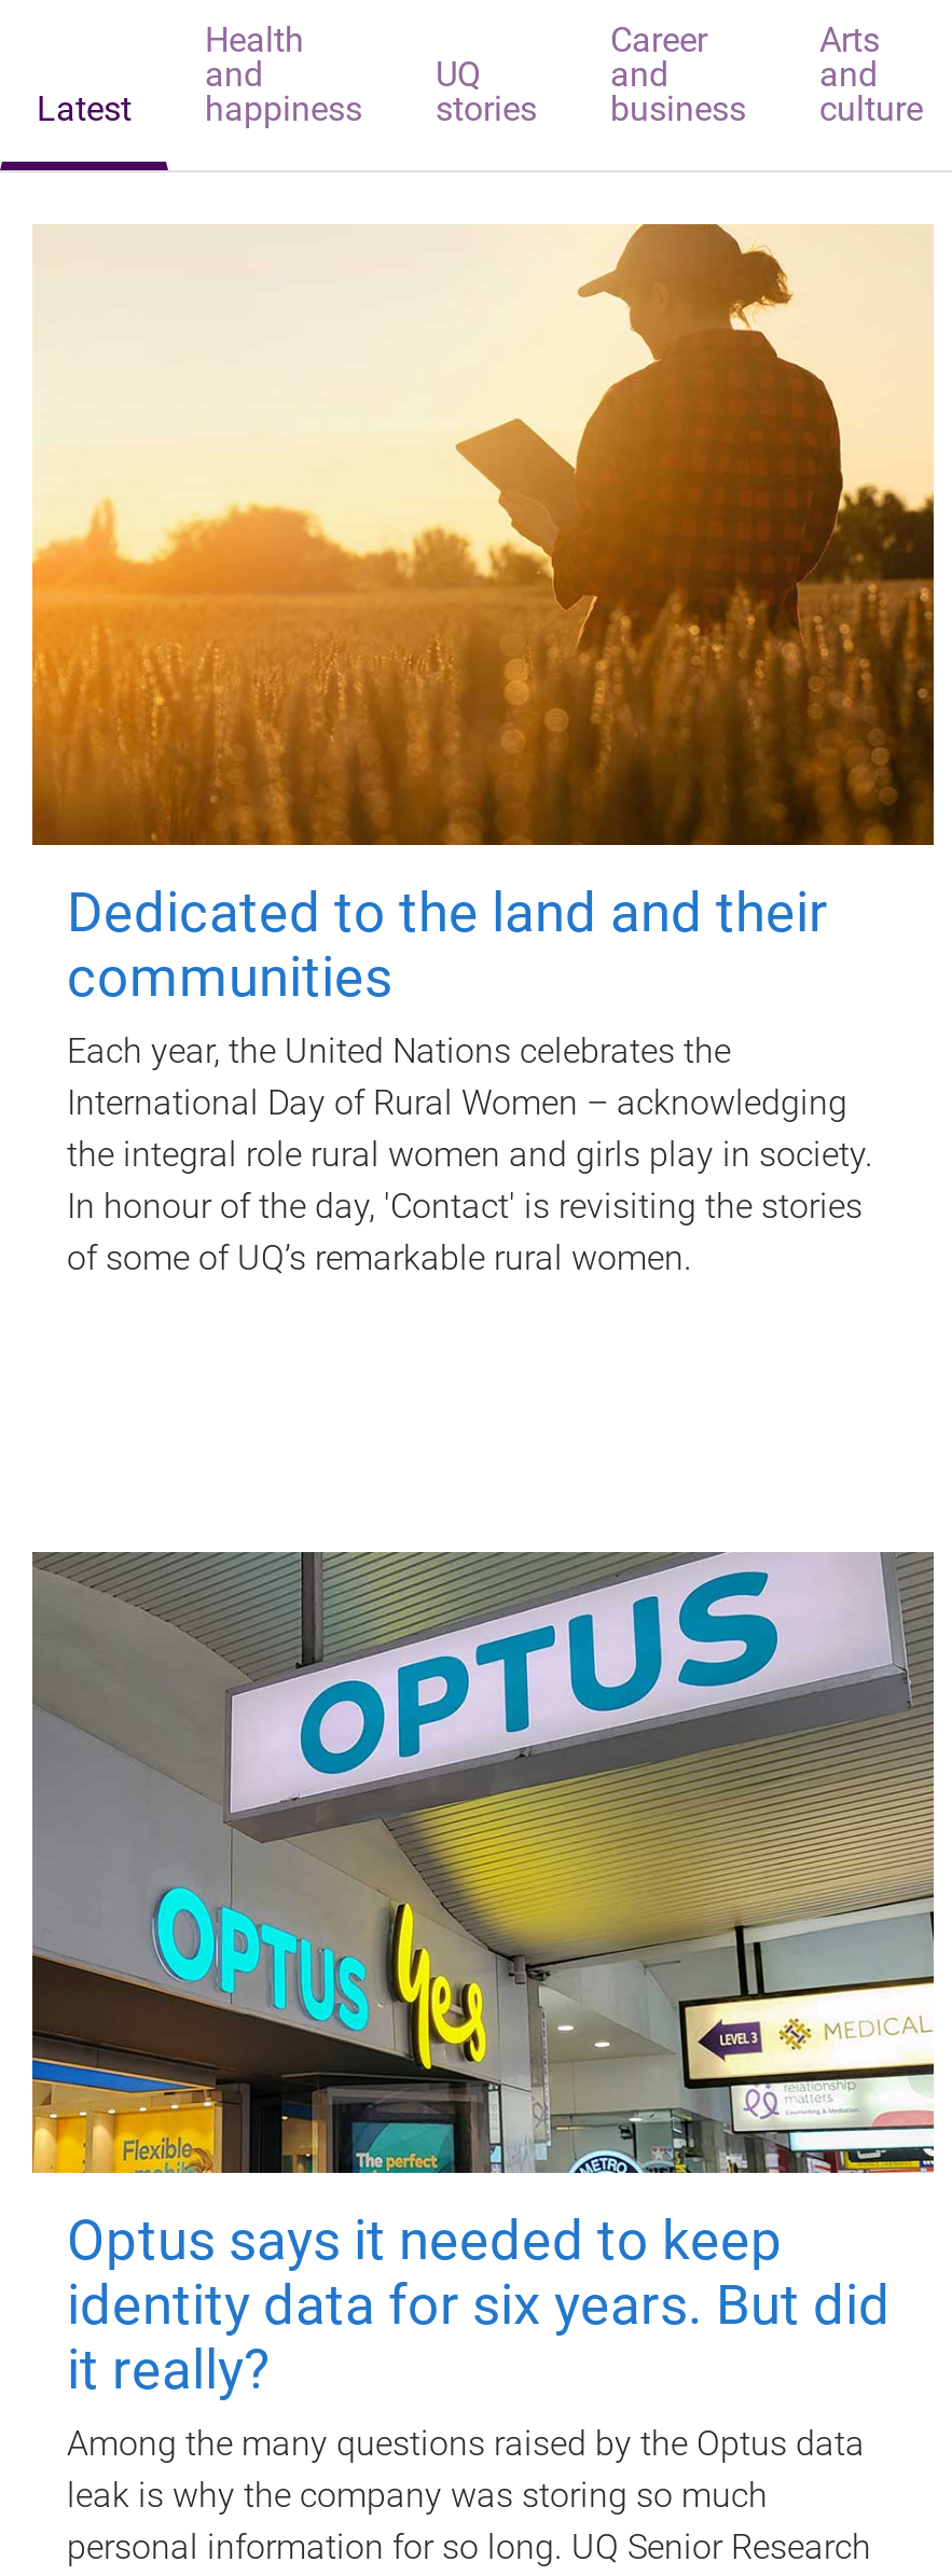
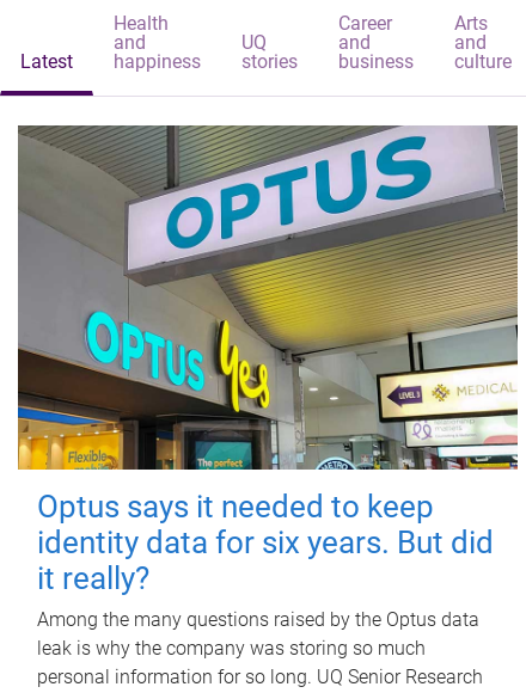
[30,224,936,1278] [image] | Dedicated to the land and their | communities | Each year, the United Nations celebrates the | International Day of Rural Women – acknowledging | the integral role rural women and girls play in society. | In honour of the day, 'Contact' is revisiting the stories | of some of UQ’s remarkable rural women. -> none

